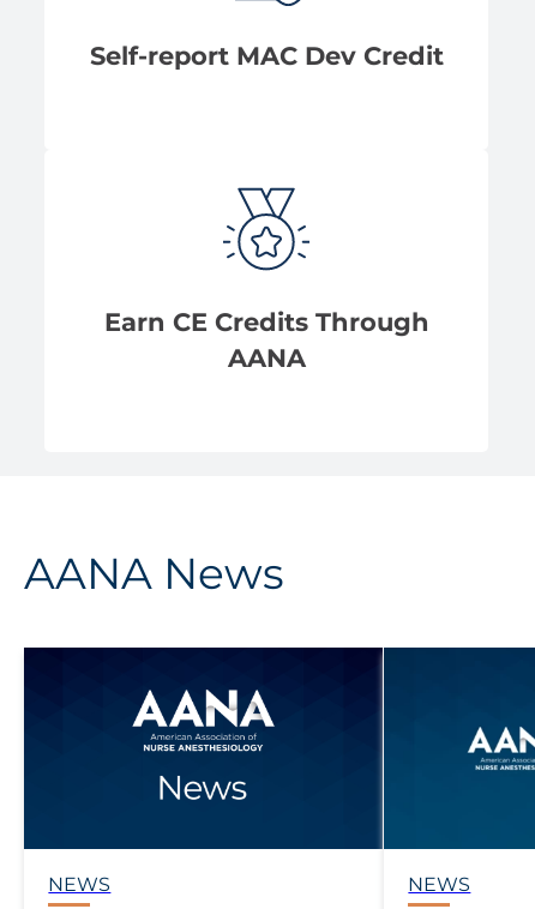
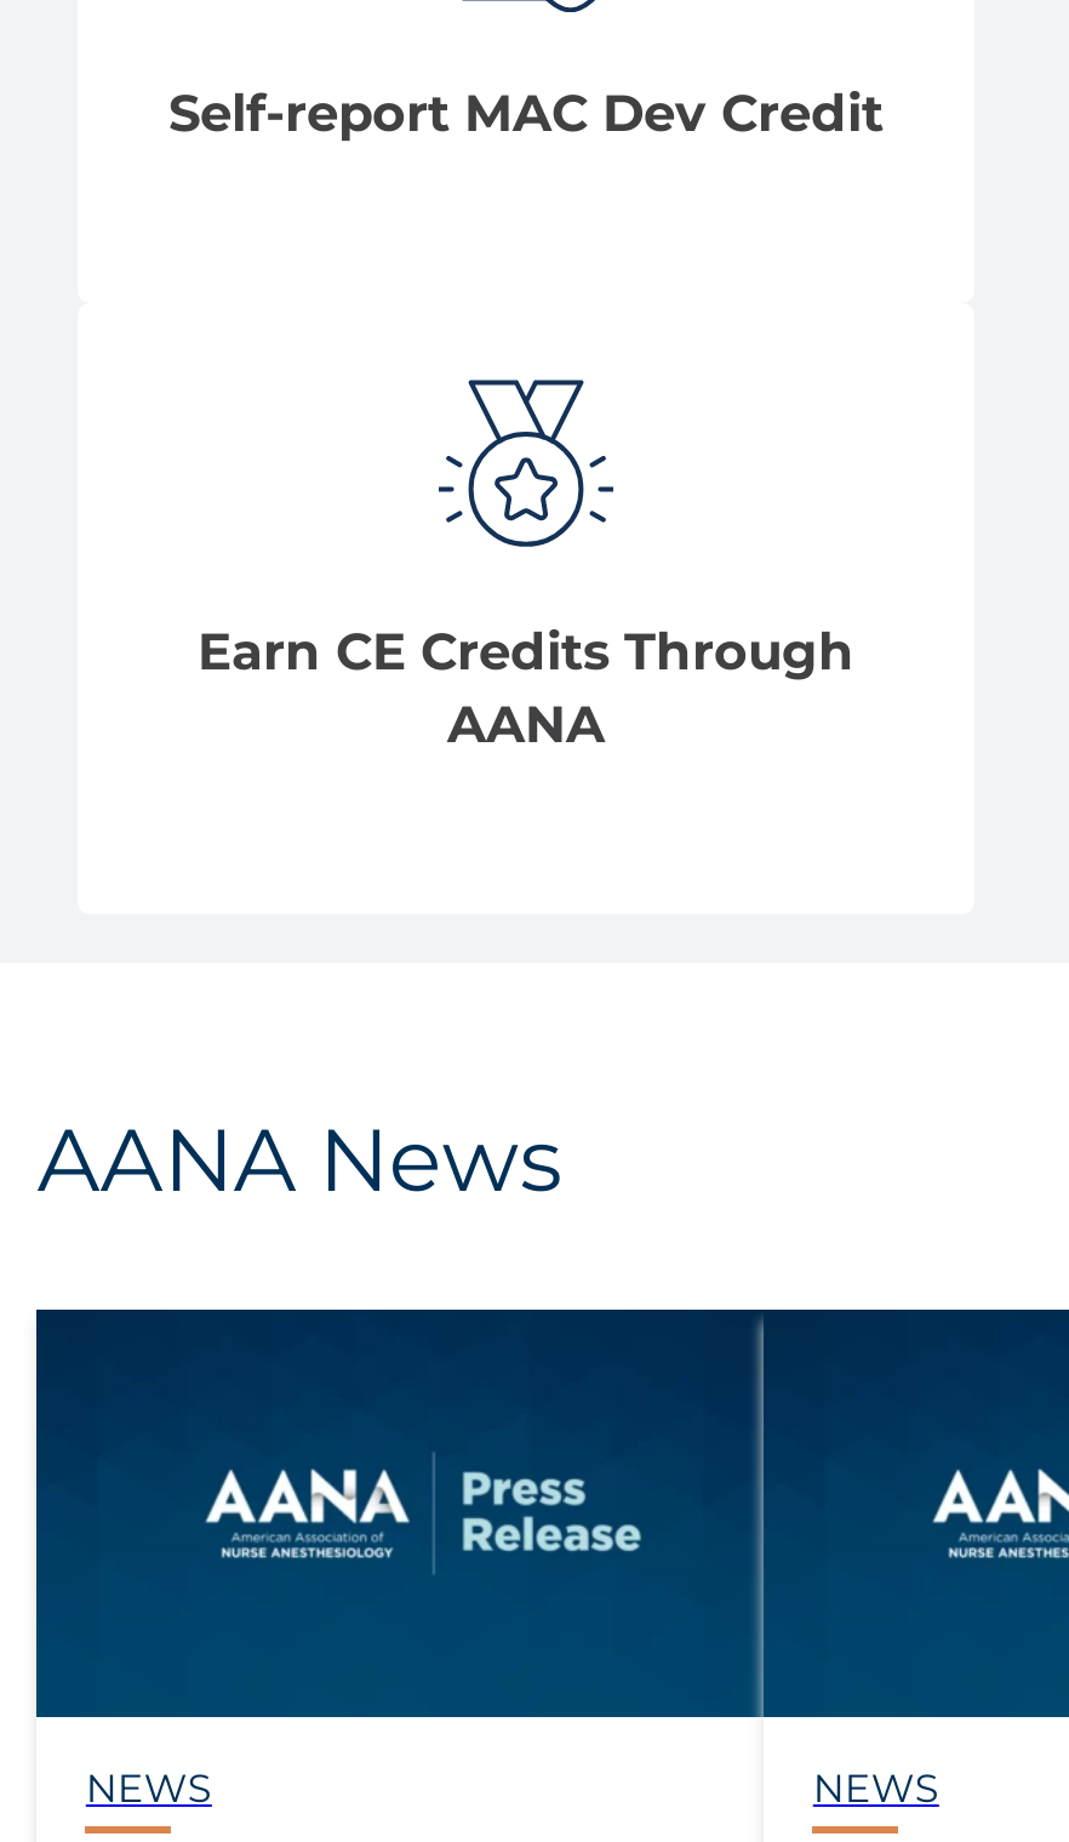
[26,648,385,847] [image] -> [39,1312,764,1618] [image]

